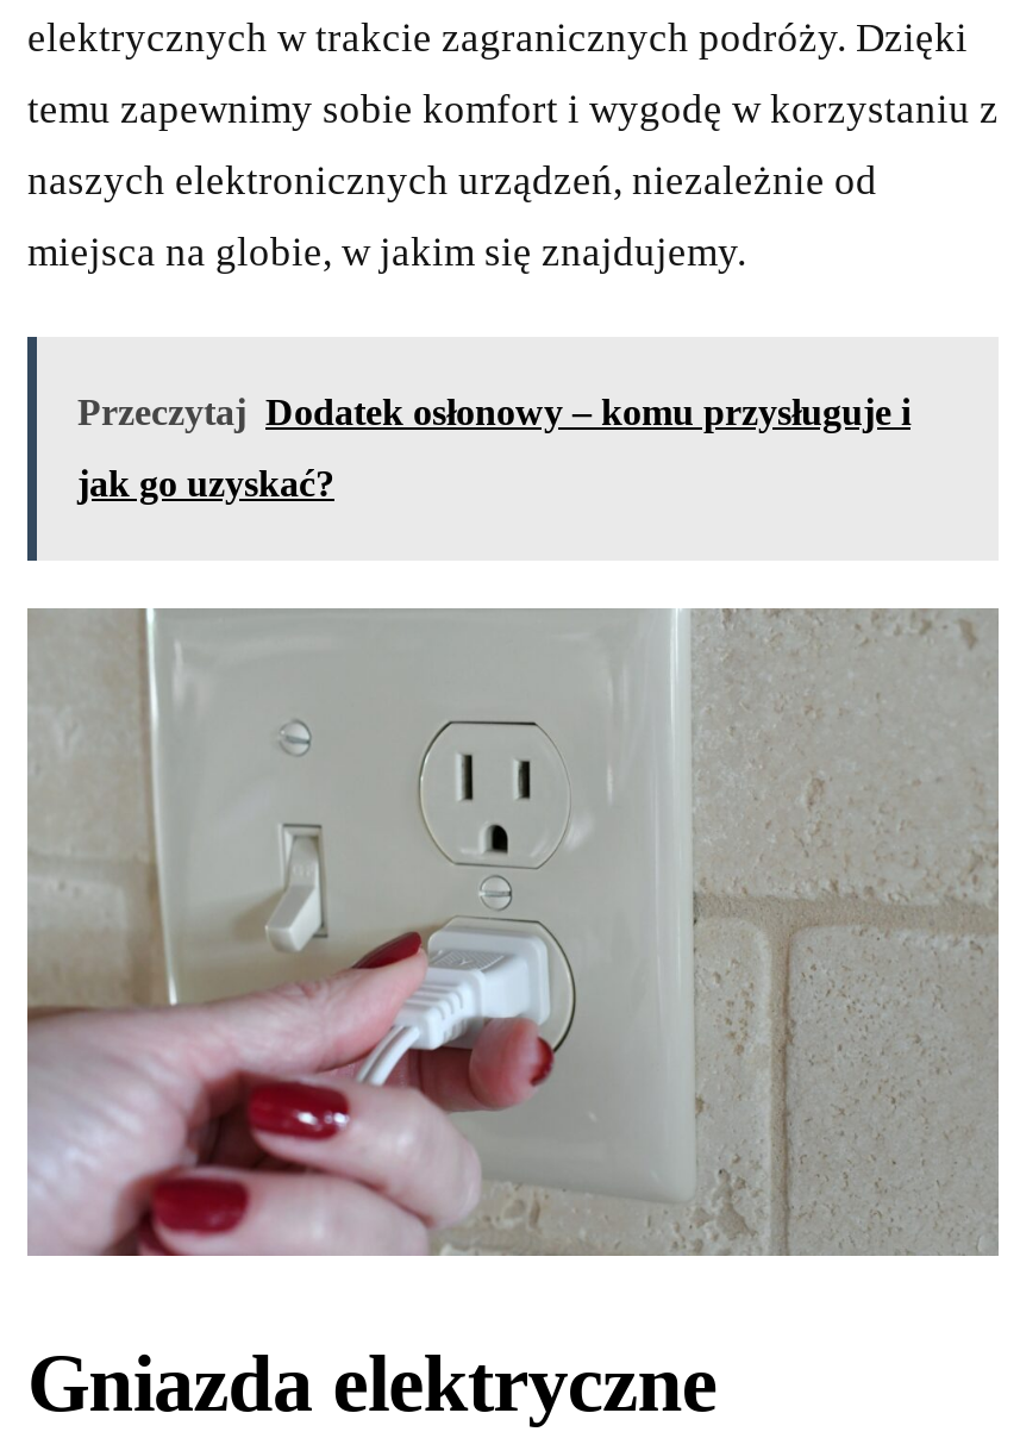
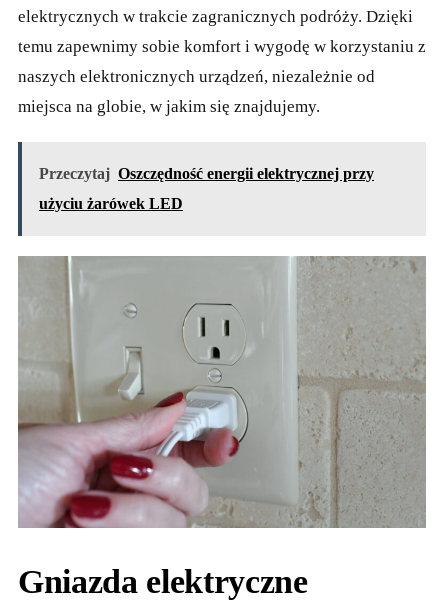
[77,390,911,431] Przeczytaj Dodatek osłonowy – komu przysługuje i -> [39,165,374,182] Przeczytaj Oszczędność energii elektrycznej przy
[77,462,334,502] jak go uzyskać? -> [39,195,183,212] użyciu żarówek LED

